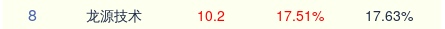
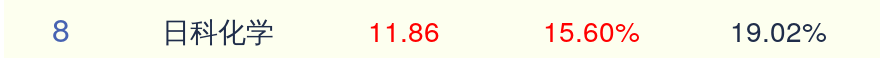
[86,5,412,25] 龙源技术 | 10.2 | 17.51% | 17.63% -> [162,11,826,51] 日科化学 | 11.86 | 15.60% | 19.02%

